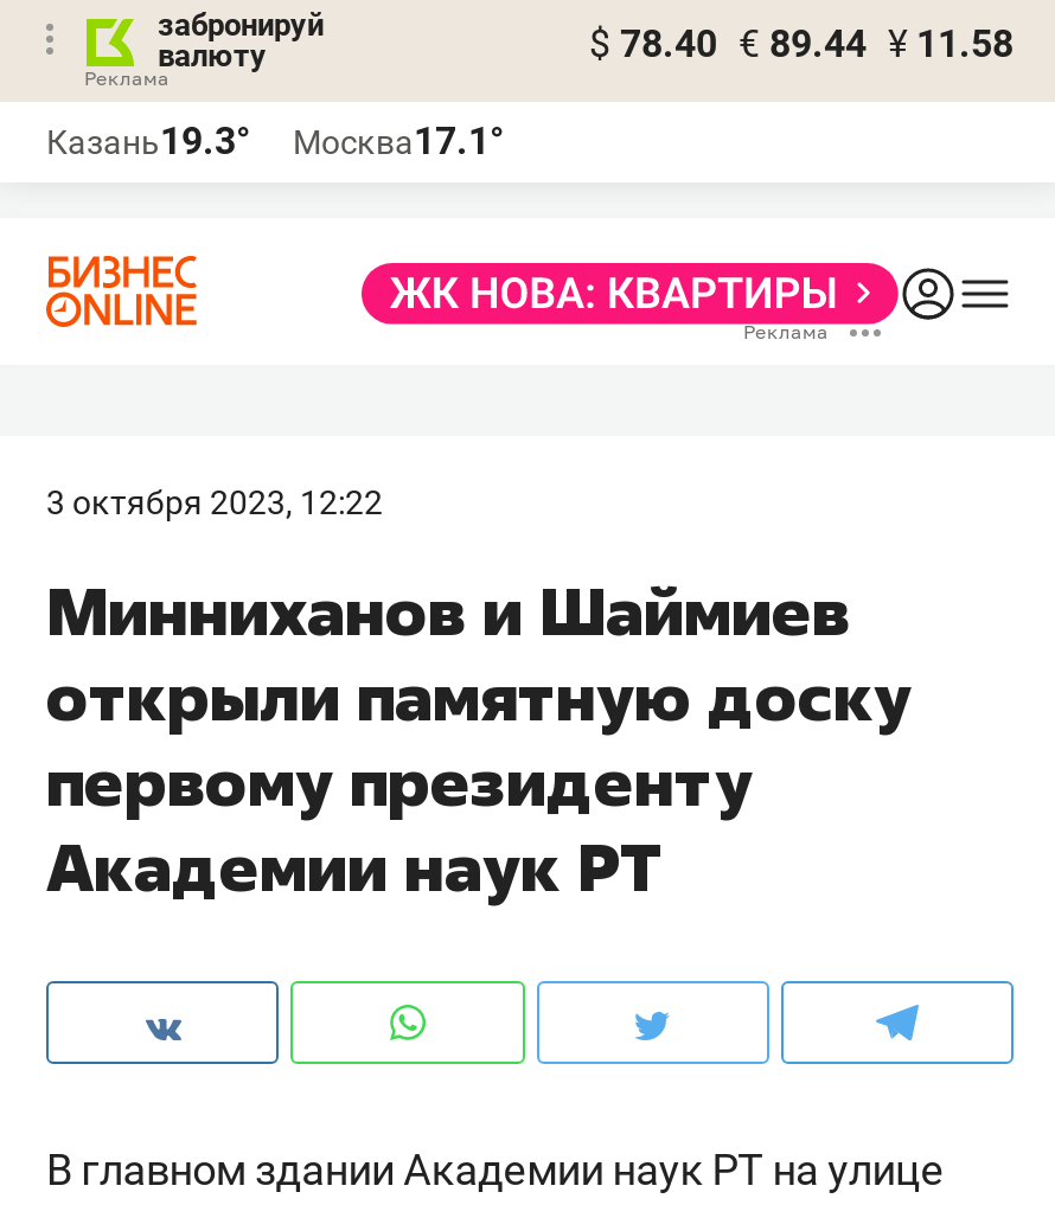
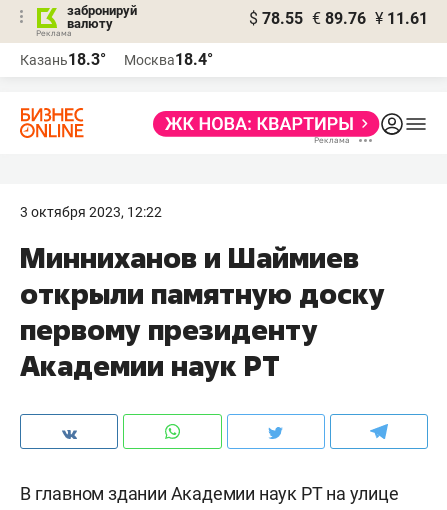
[589,21,1014,66] $ 78.40 € 89.44 ¥ 11.58 -> [249,9,428,28] $ 78.55 € 89.76 ¥ 11.61
[46,118,250,164] Казань19.3° -> [20,50,106,69] Казань18.3°
[293,118,504,164] Москва17.1° -> [124,50,213,69] Москва18.4°

